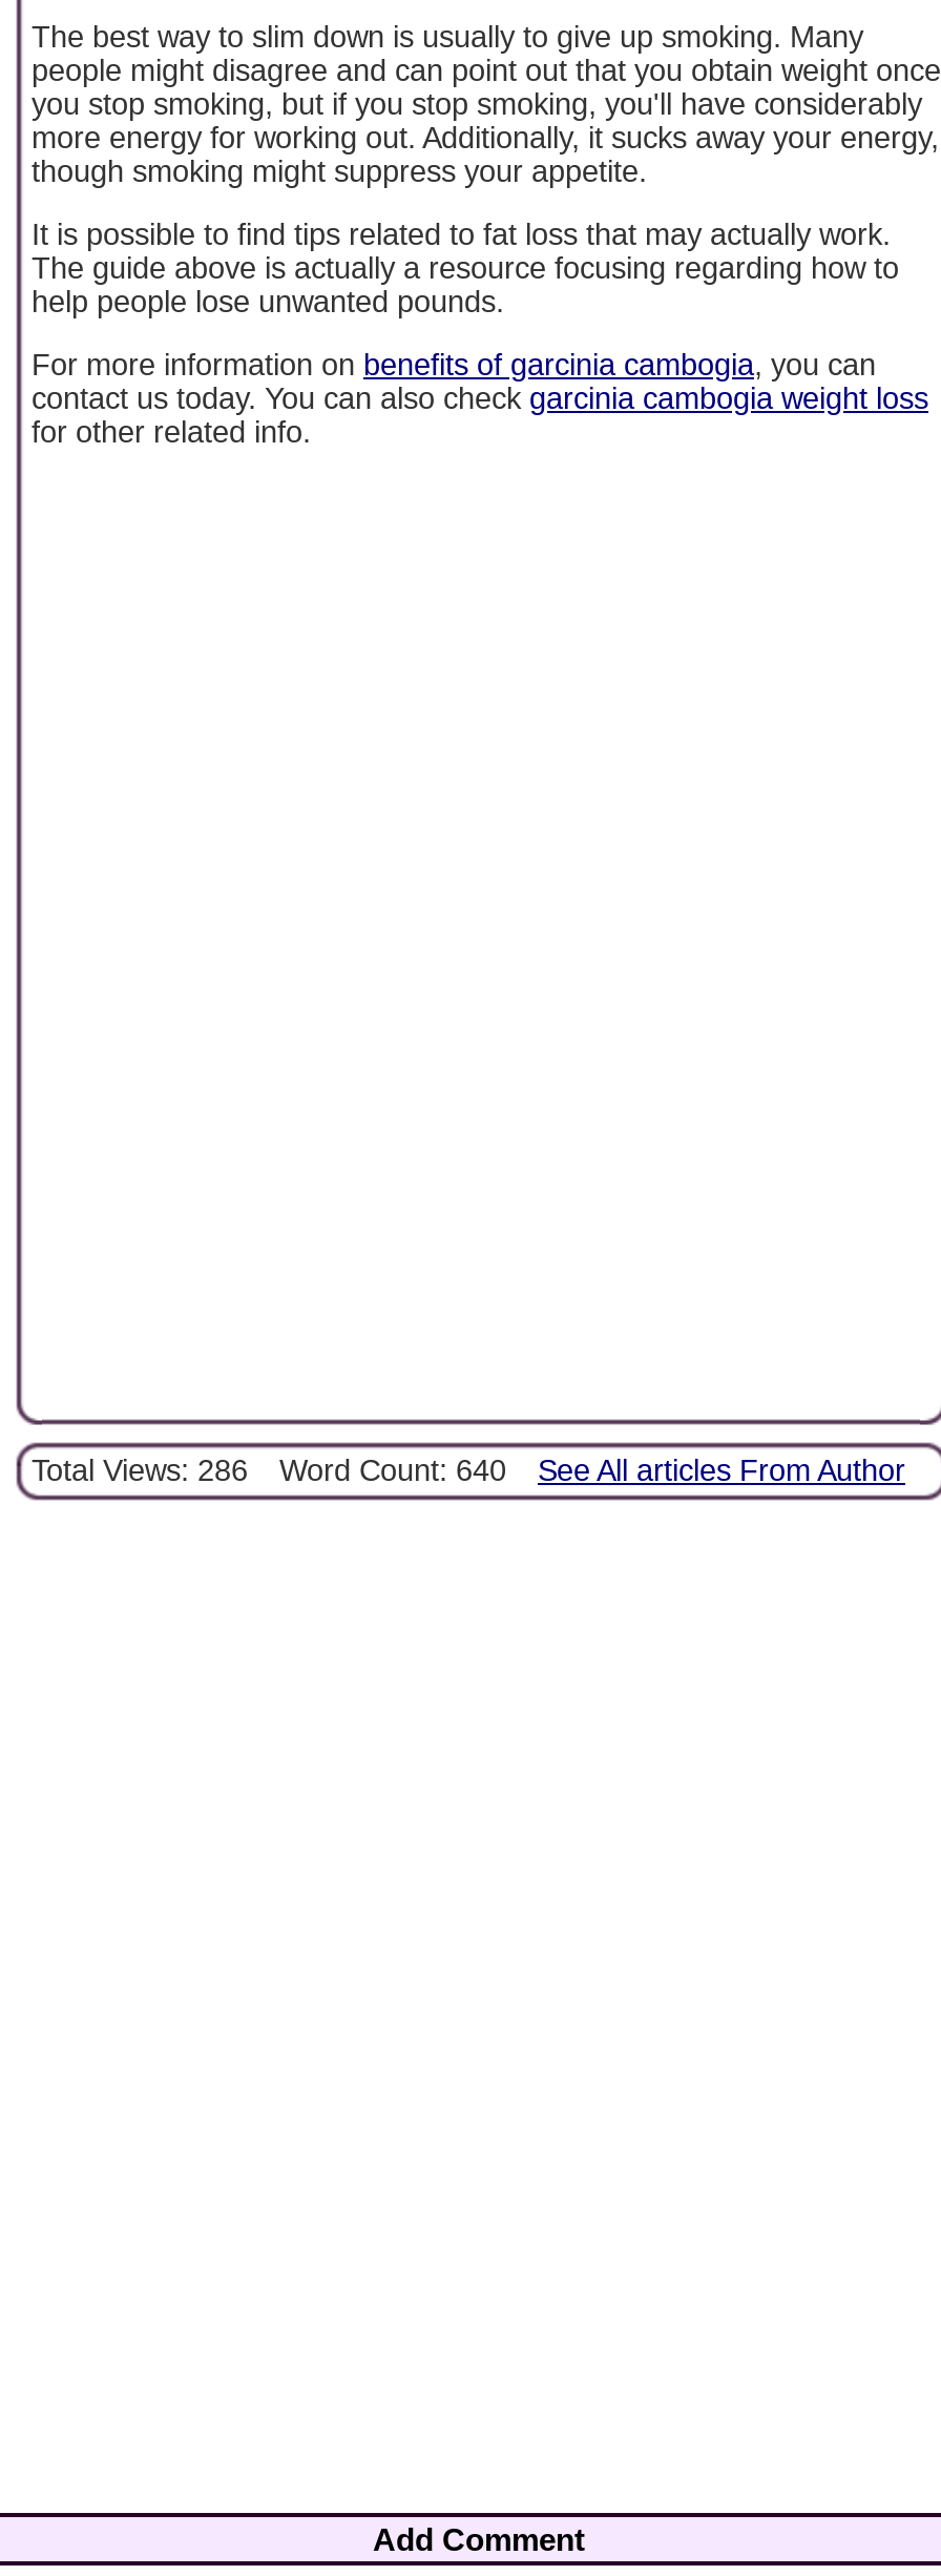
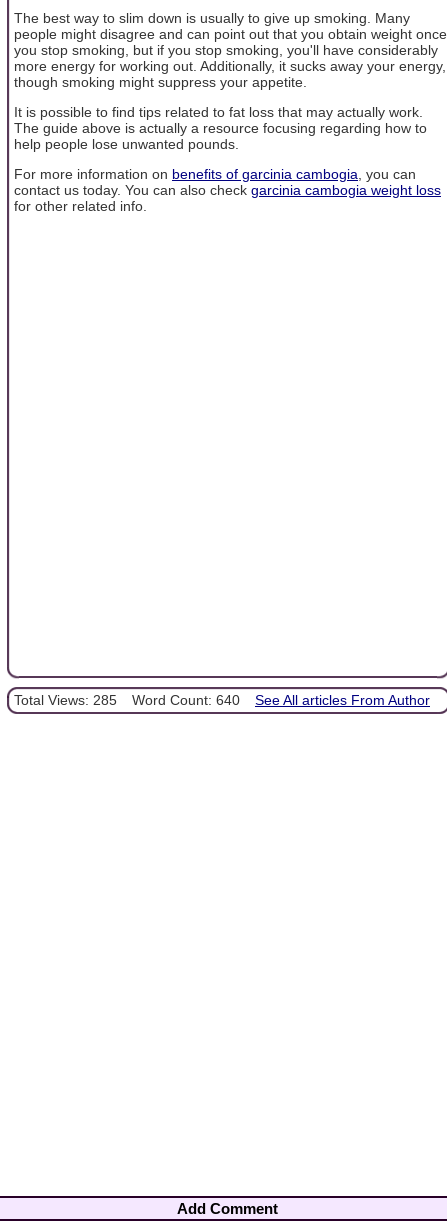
[32,1453,905,1487] Total Views: 286 Word Count: 640 See All articles From Author -> [14,692,430,708] Total Views: 285 Word Count: 640 See All articles From Author

